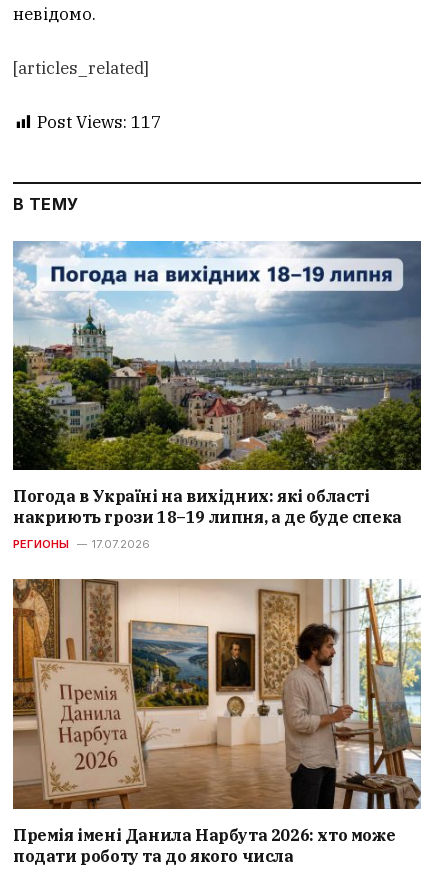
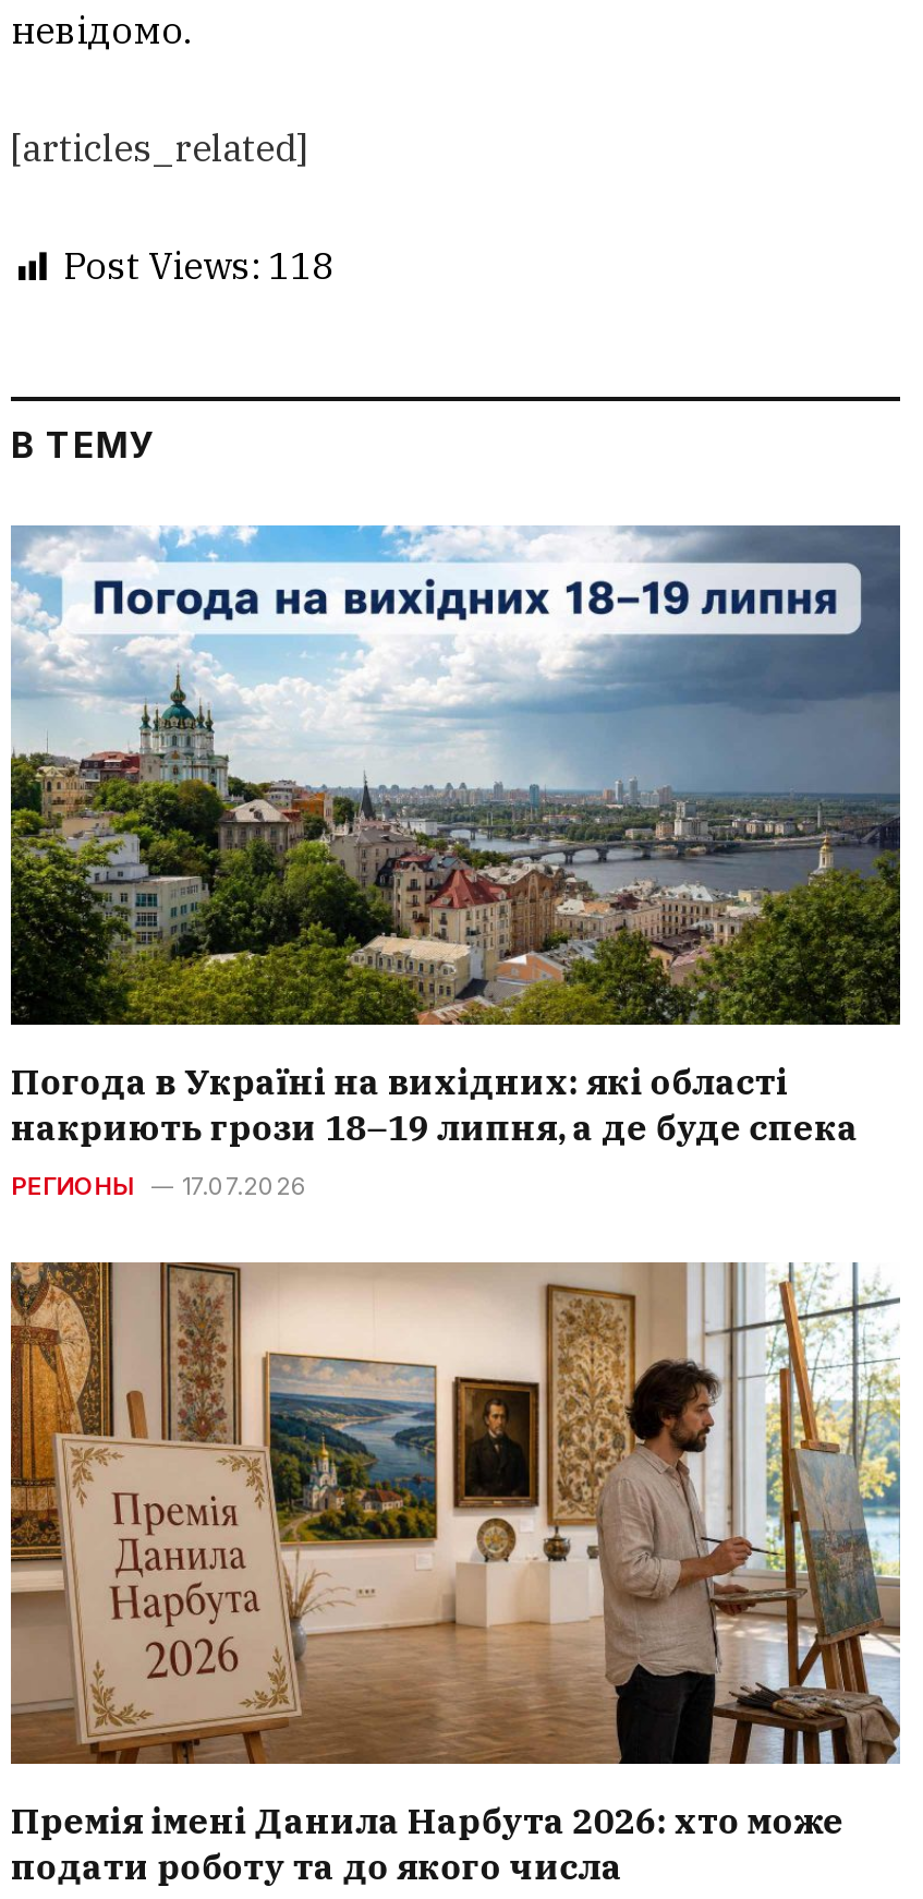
[37,111,161,133] Post Views: 117 -> [63,242,333,290] Post Views: 118

